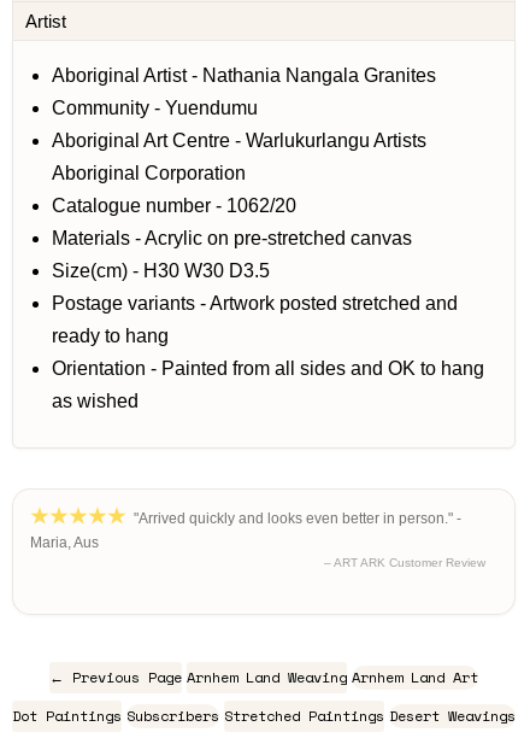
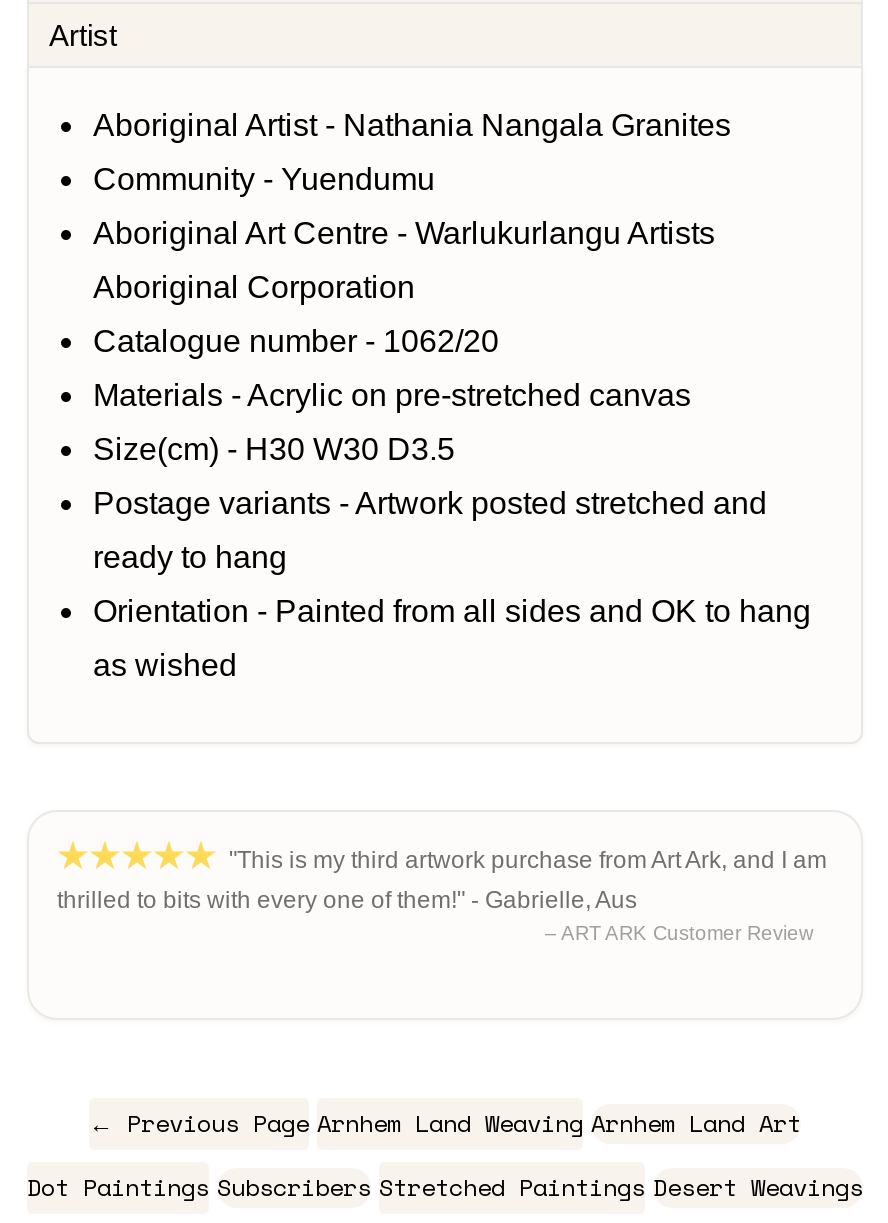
[30,510,461,551] "Arrived quickly and looks even better in person." - | Maria, Aus -> [57,846,827,914] "This is my third artwork purchase from Art Ark, and I am | thrilled to bits with every one of them!" - Gabrielle, Aus

